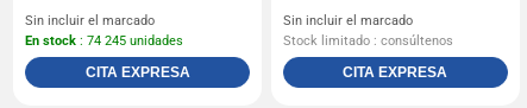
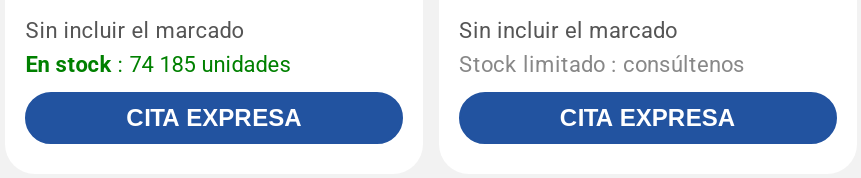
[25,33,183,48] En stock: 74 245 unidades -> [25,51,291,77] En stock: 74 185 unidades

